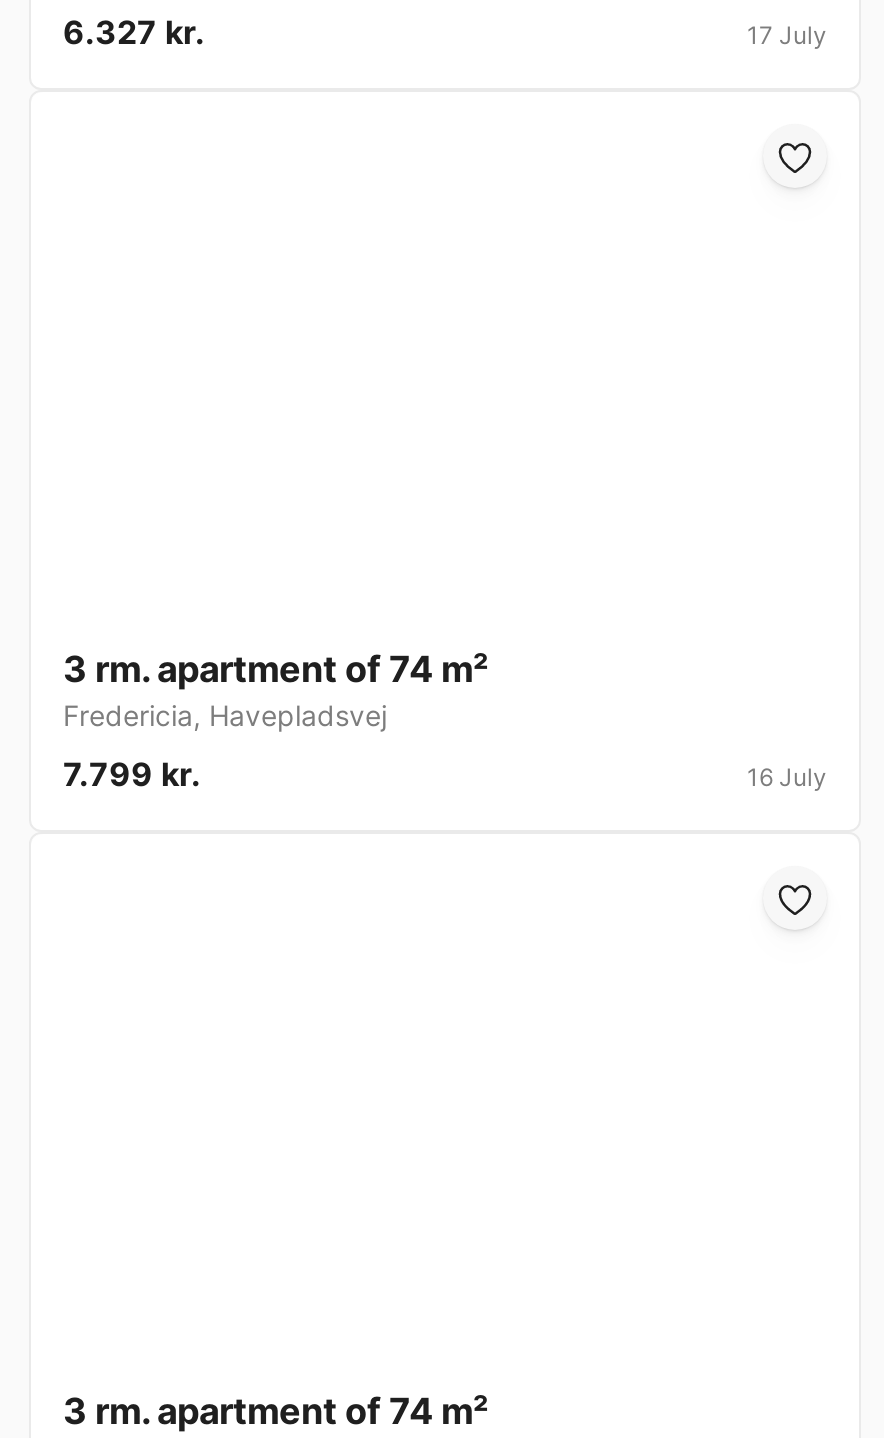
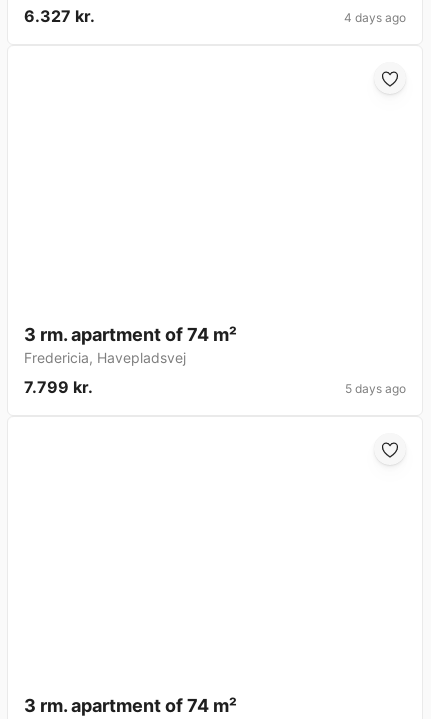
[747,21,827,51] 17 July -> [344,10,406,25] 4 days ago
[747,763,827,793] 16 July -> [345,381,406,396] 5 days ago

